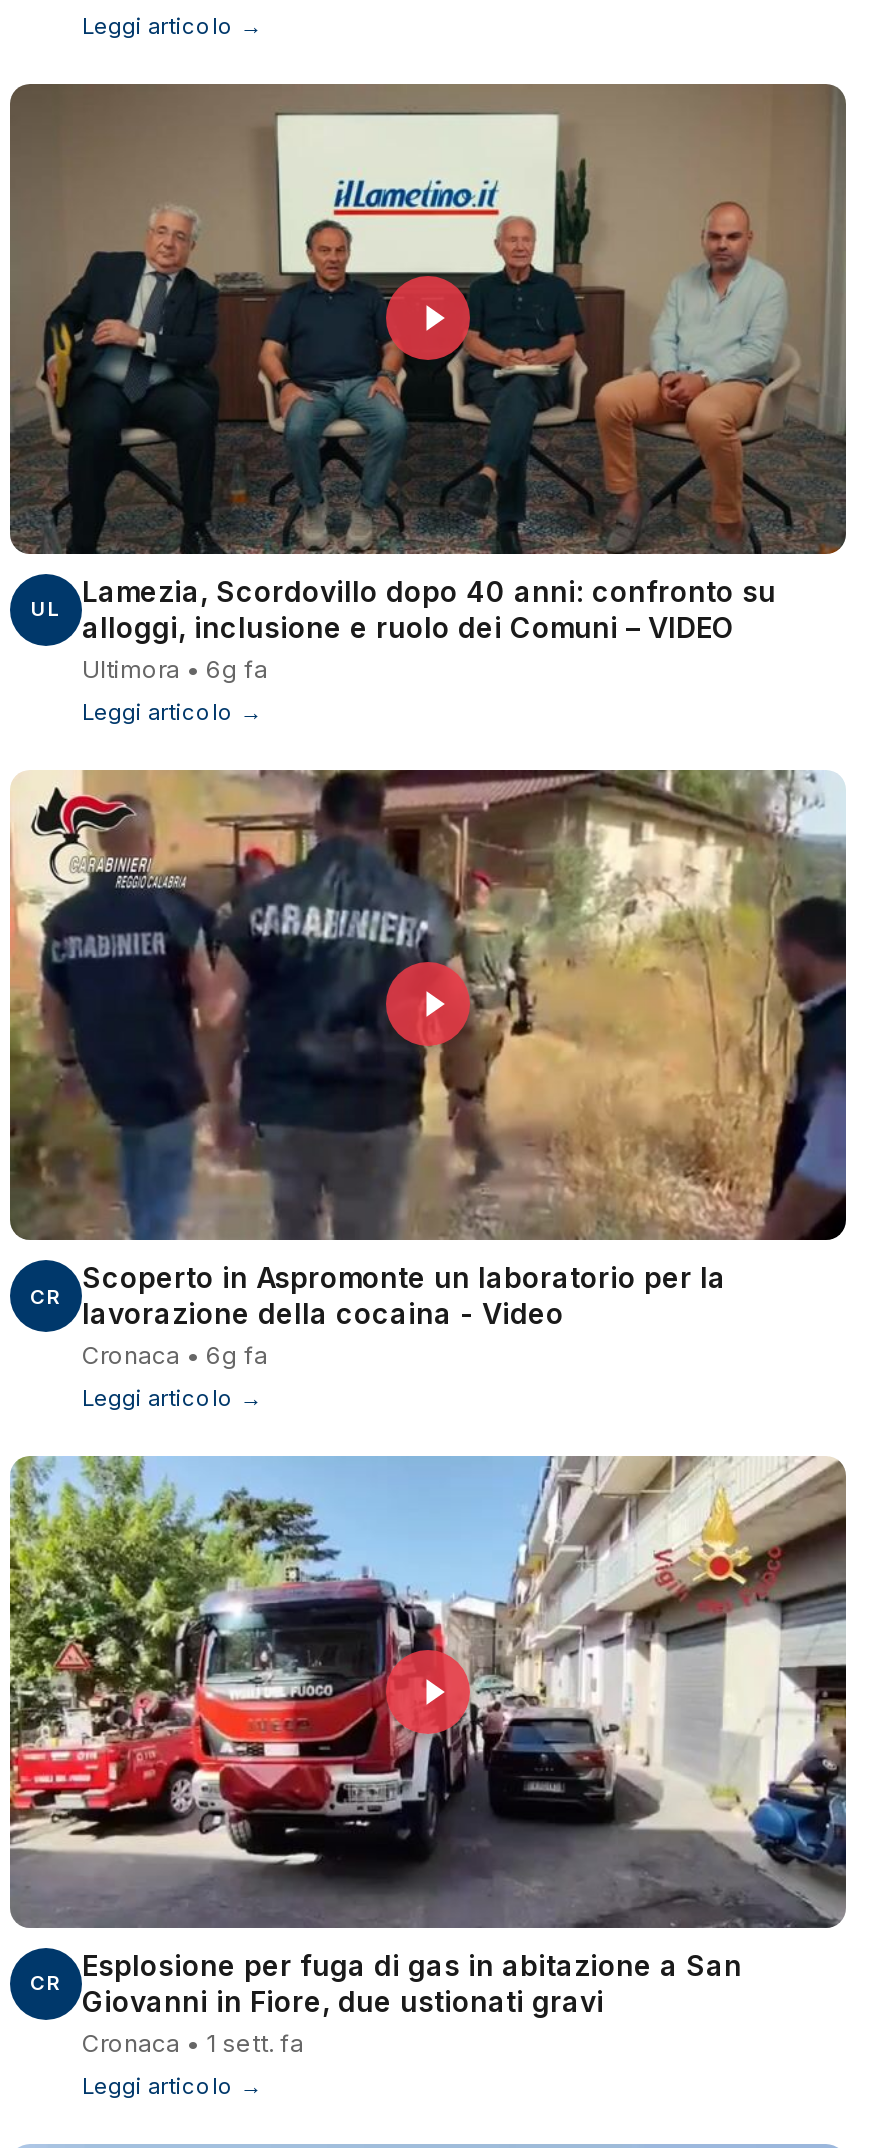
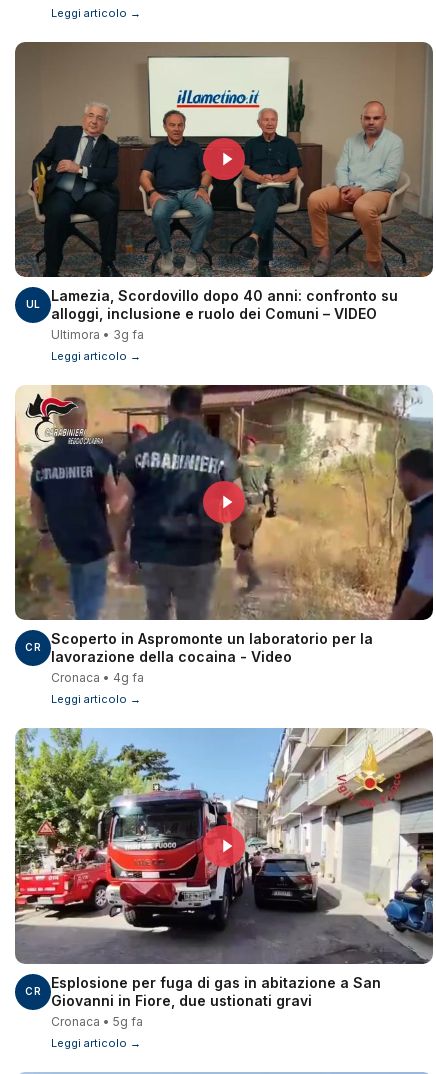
[82,653,268,683] Ultimora • 6g fa -> [51,327,144,342] Ultimora • 3g fa
[82,1340,268,1370] Cronaca • 6g fa -> [51,670,144,685] Cronaca • 4g fa
[82,2027,304,2057] Cronaca • 1 sett. fa -> [51,1014,143,1029] Cronaca • 5g fa

